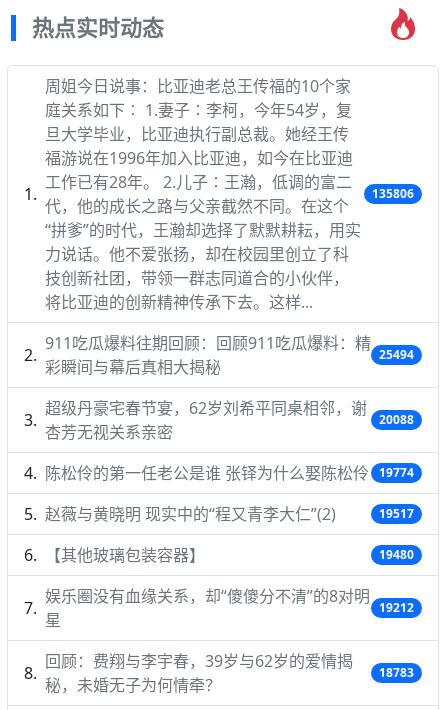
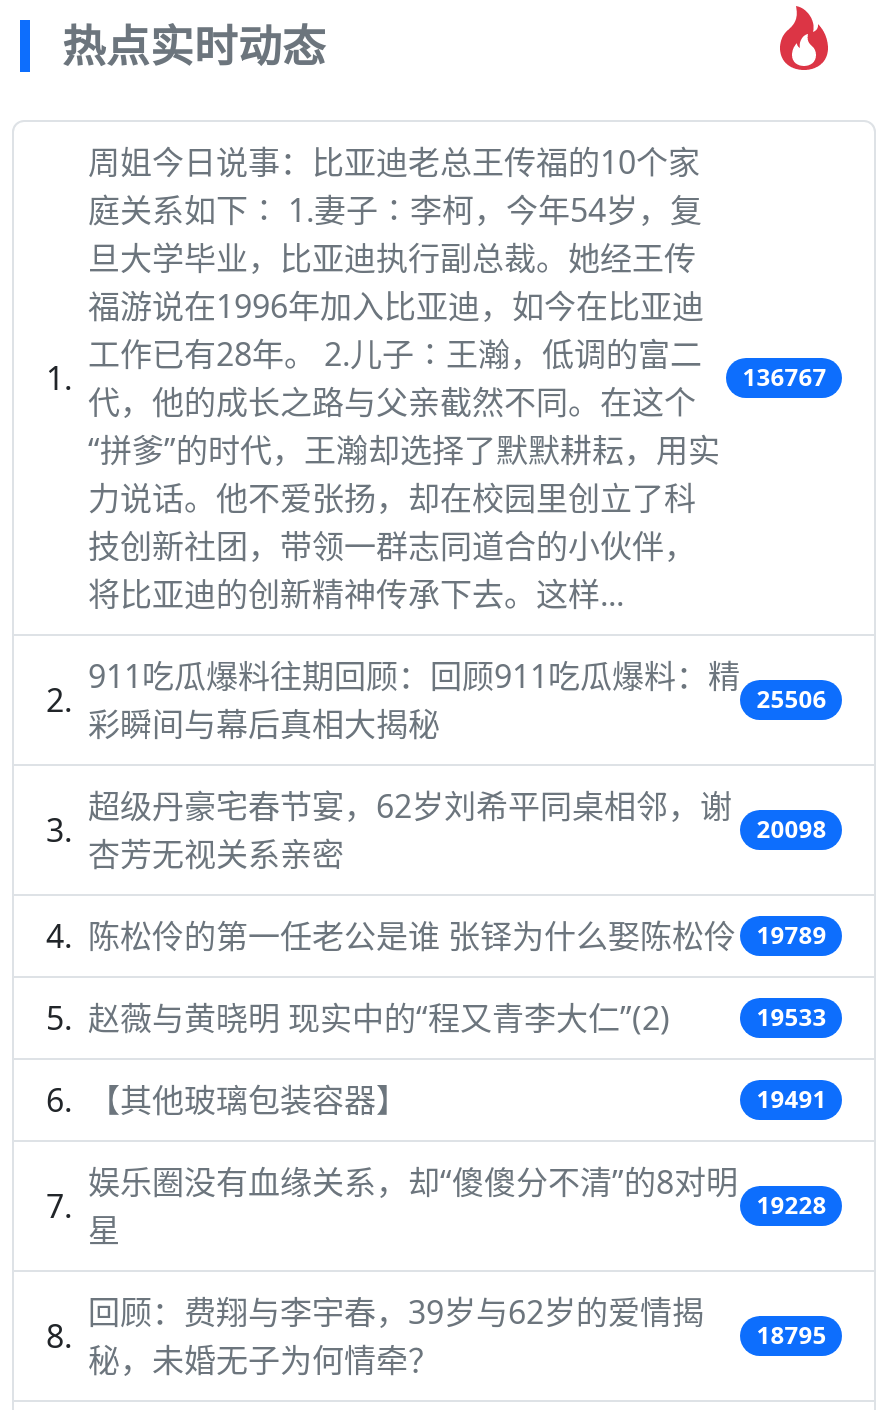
[372,185,414,202] 135806 -> [742,360,826,394] 136767
[379,346,414,363] 25494 -> [756,682,826,716] 25506
[379,411,414,428] 20088 -> [756,812,826,846] 20098
[45,462,414,484] 陈松伶的第一任老公是谁 张铎为什么娶陈松伶 19774 -> [88,914,826,958] 陈松伶的第一任老公是谁 张铎为什么娶陈松伶 19789
[379,505,414,522] 19517 -> [756,1000,826,1034] 19533
[379,546,414,563] 19480 -> [756,1082,826,1116] 19491
[379,599,414,616] 19212 -> [756,1188,826,1222] 19228
[379,664,414,681] 18783 -> [756,1318,826,1352] 18795

